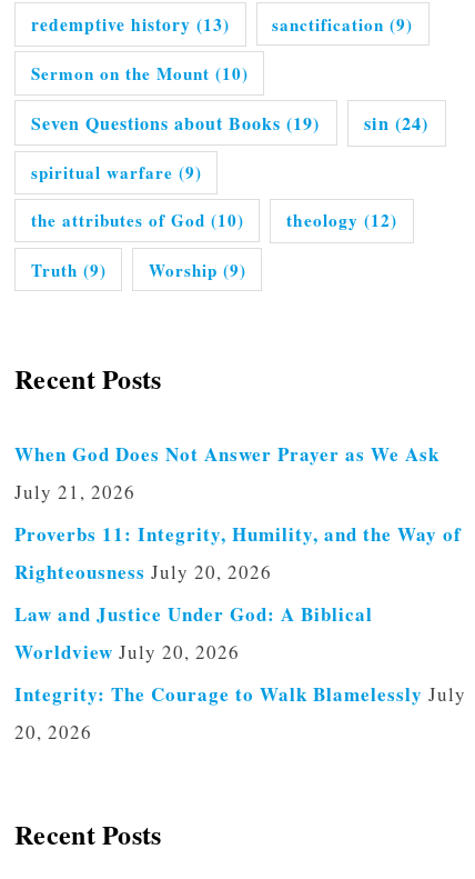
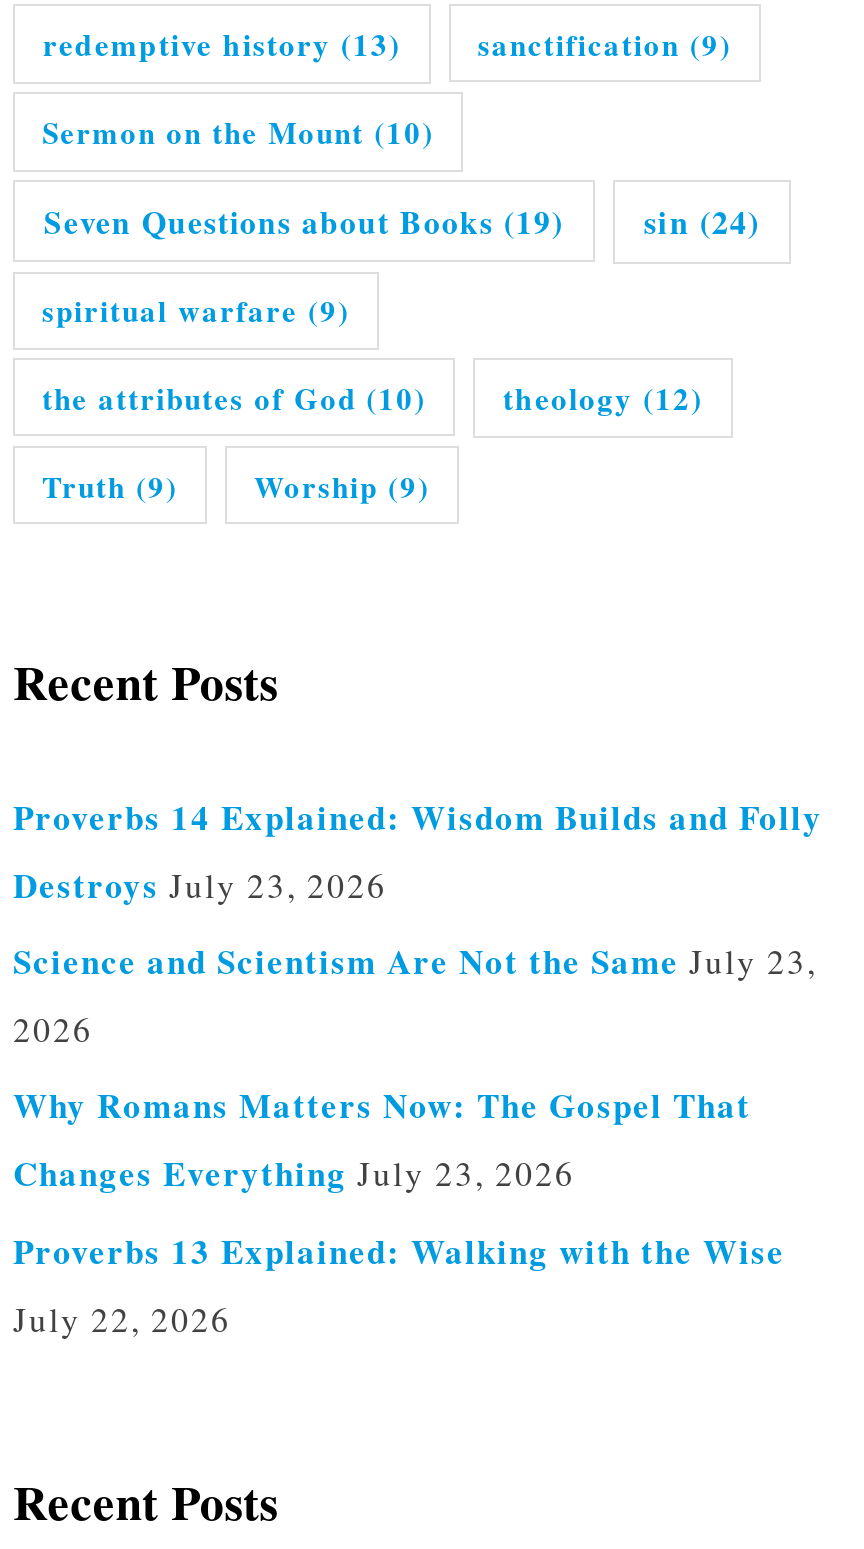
[14,440,439,504] When God Does Not Answer Prayer as We Ask | July 21, 2026 -> [13,791,823,909] Proverbs 14 Explained: Wisdom Builds and Folly | Destroys July 23, 2026
[14,520,462,586] Proverbs 11: Integrity, Humility, and the Way of | Righteousness July 20, 2026 -> [13,936,817,1052] Science and Scientism Are Not the Same July 23, | 2026
[14,600,373,666] Law and Justice Under God: A Biblical | Worldview July 20, 2026 -> [13,1080,751,1198] Why Romans Matters Now: The Gospel That | Changes Everything July 23, 2026
[14,681,466,745] Integrity: The Courage to Walk Blamelessly July | 20, 2026 -> [13,1225,785,1341] Proverbs 13 Explained: Walking with the Wise | July 22, 2026

